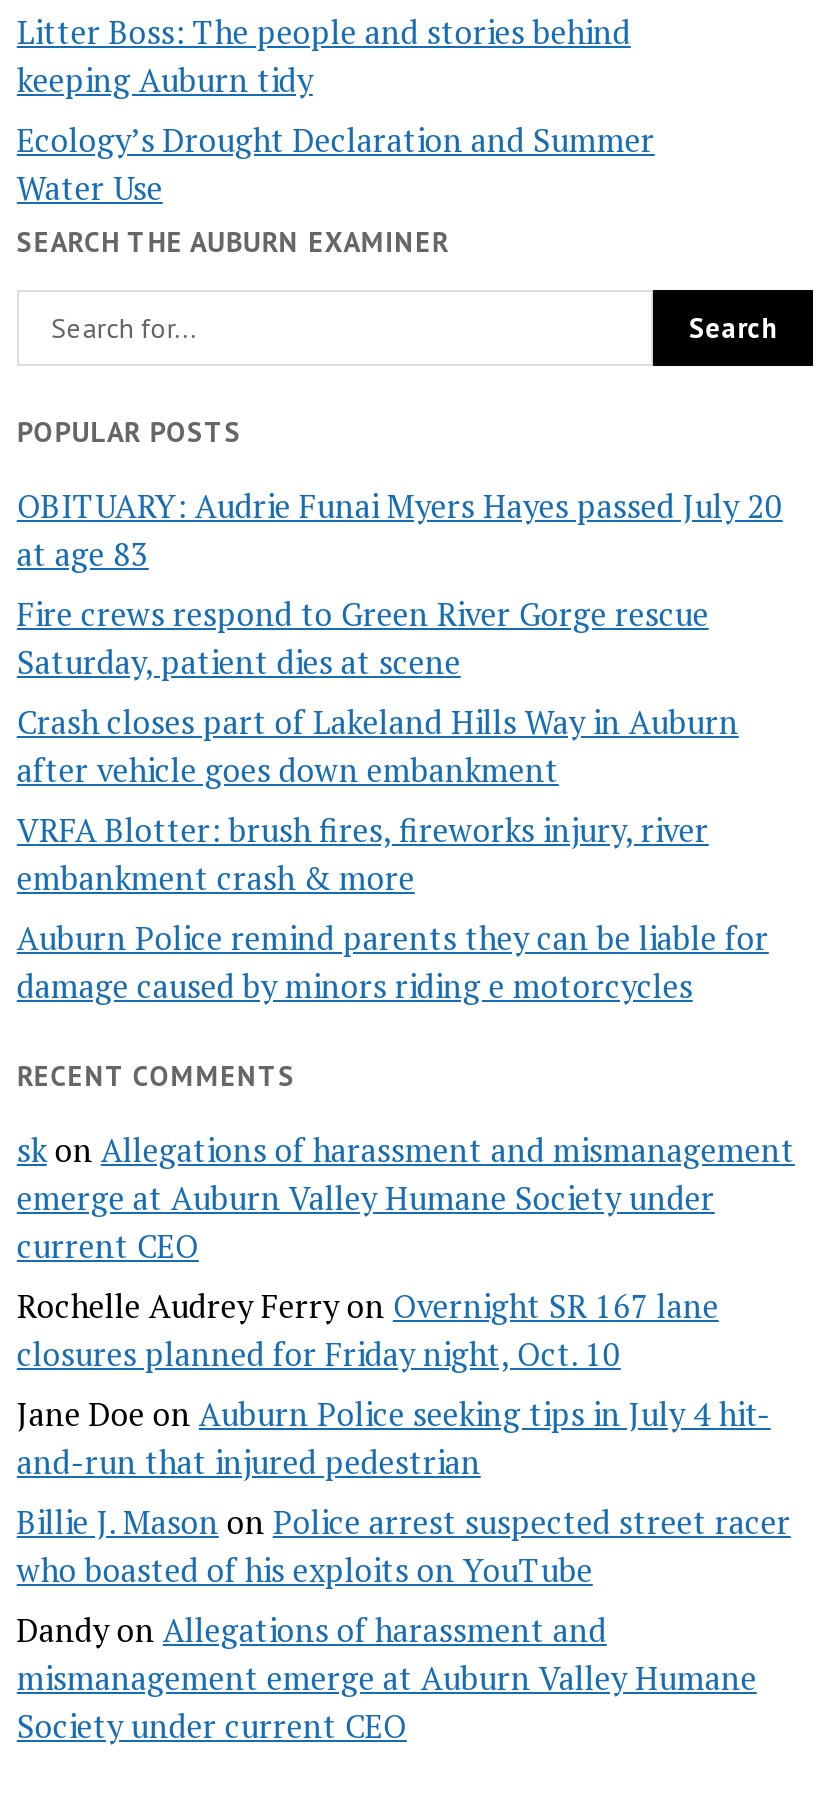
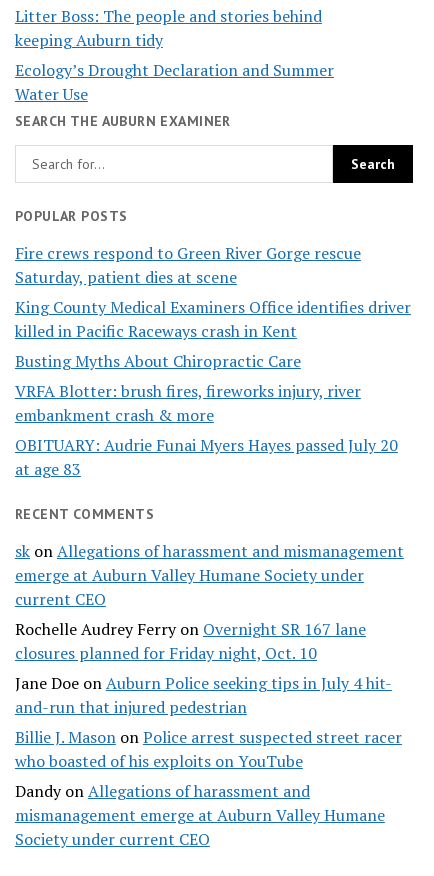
moved [17,484,783,576] -> [15,434,398,480]: OBITUARY: Audrie Funai Myers Hayes passed July 20 | at age 83
moved [17,592,709,684] -> [15,242,361,288]: Fire crews respond to Green River Gorge rescue | Saturday, patient dies at scene
[17,700,739,792] Crash closes part of Lakeland Hills Way in Auburn | after vehicle goes down embankment -> [15,296,411,372] King County Medical Examiners Office identifies driver | killed in Pacific Raceways crash in Kent | Busting Myths About Chiropractic Care
[17,916,769,1008] Auburn Police remind parents they can be liable for | damage caused by minors riding e motorcycles -> none

